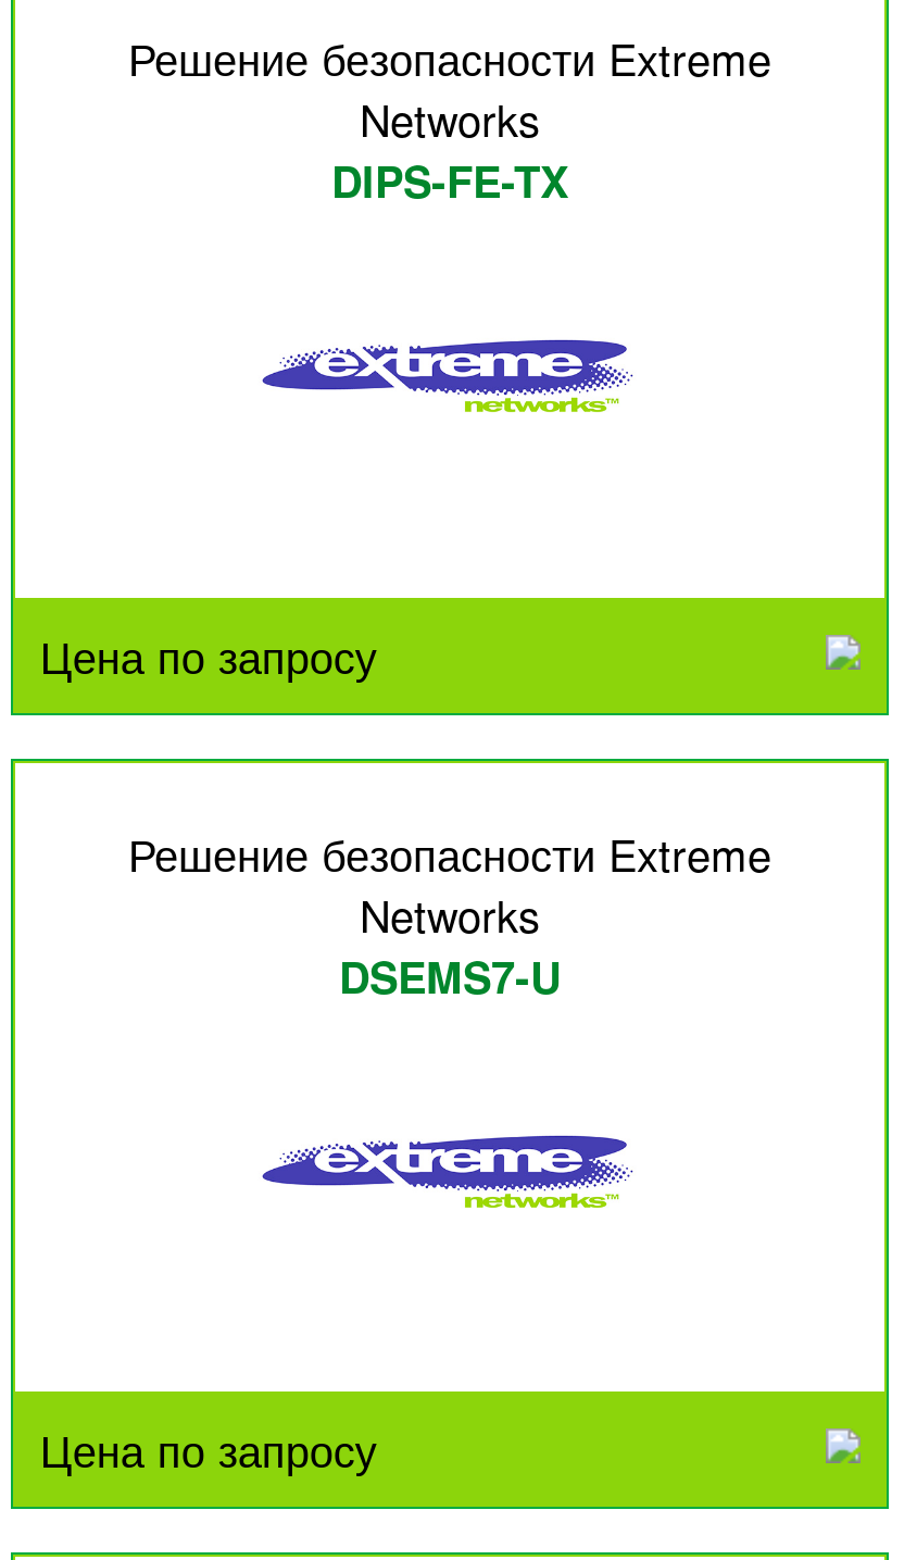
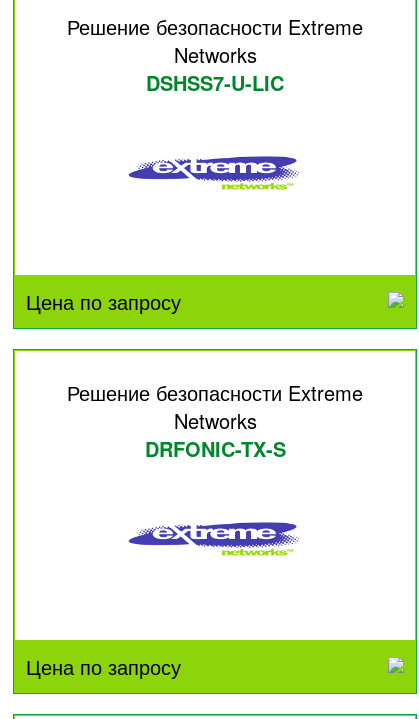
[331,148,568,212] DIPS-FE-TX -> [146,68,284,97] DSHSS7-U-LIC
[339,943,561,1006] DSEMS7-U -> [144,434,285,463] DRFONIC-TX-S

